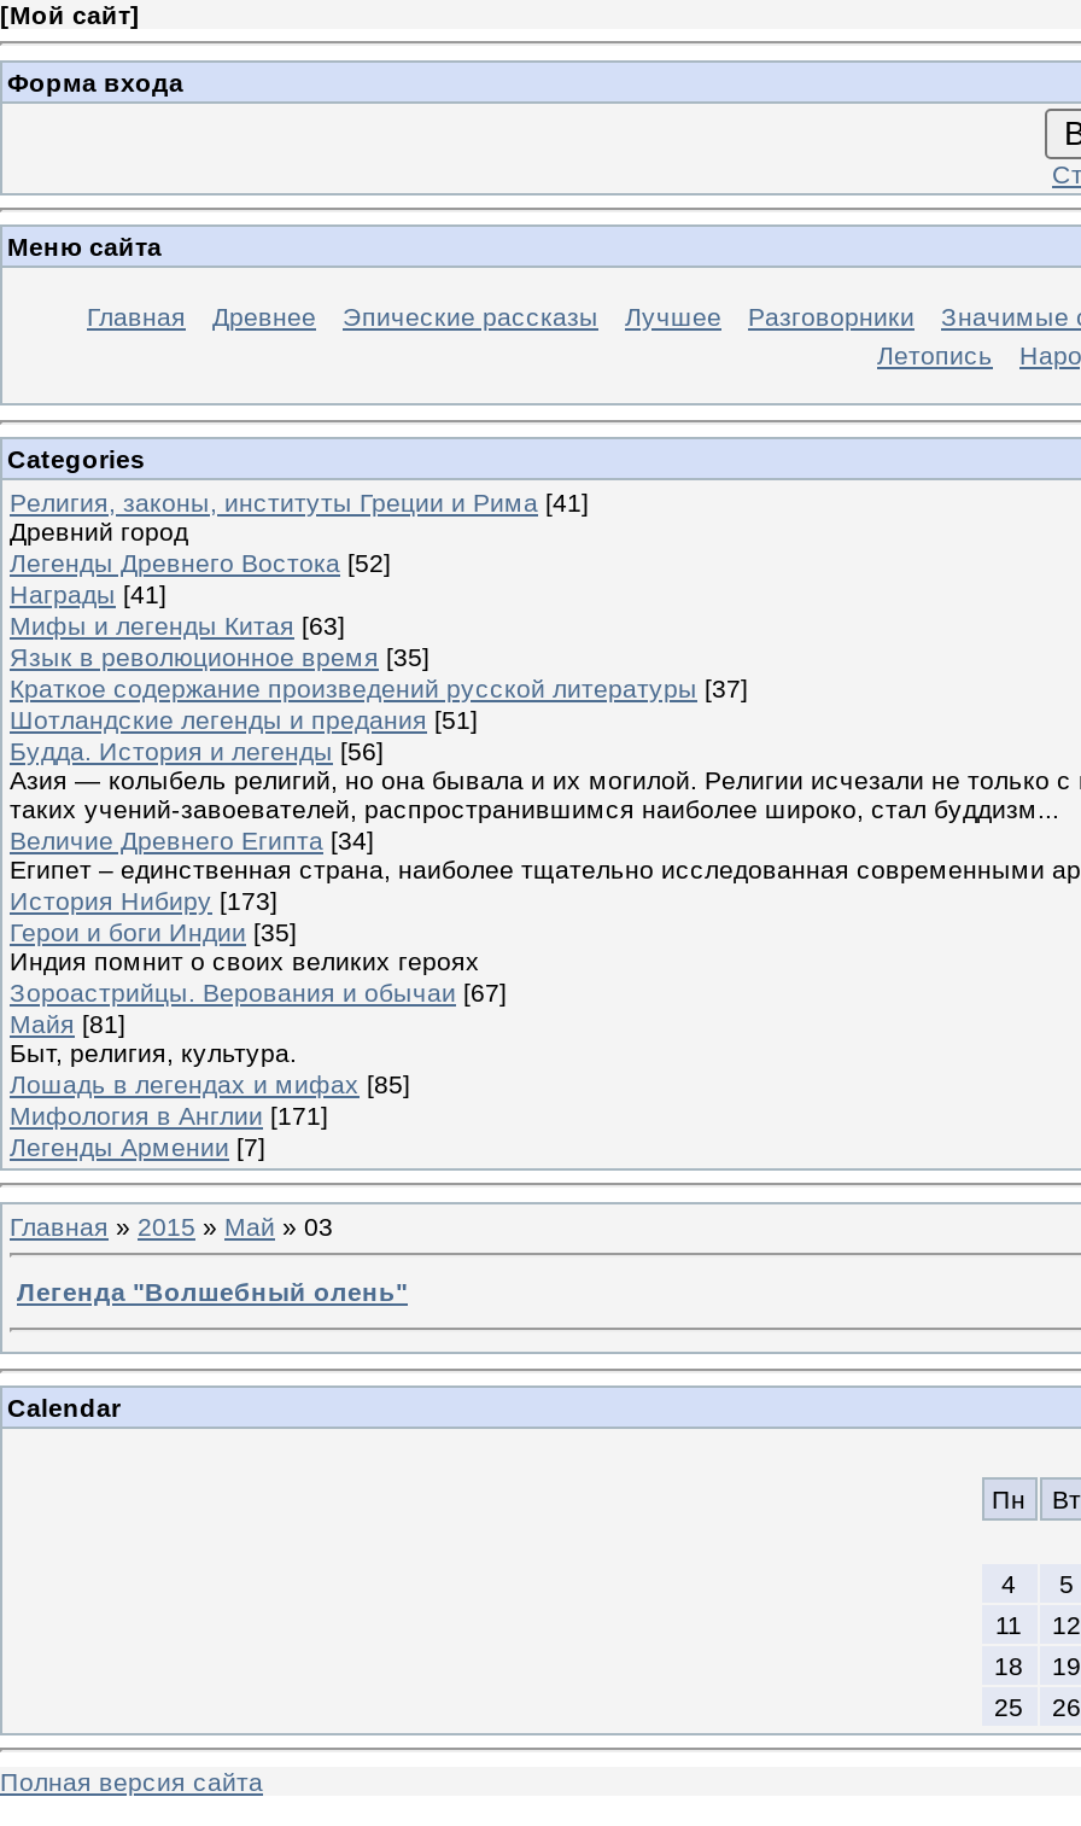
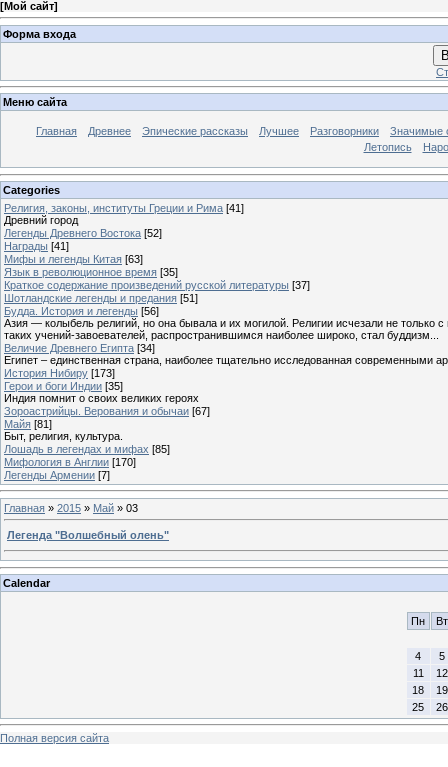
[10,1101,328,1130] Мифология в Англии [171] -> [4,456,136,468] Мифология в Англии [170]

